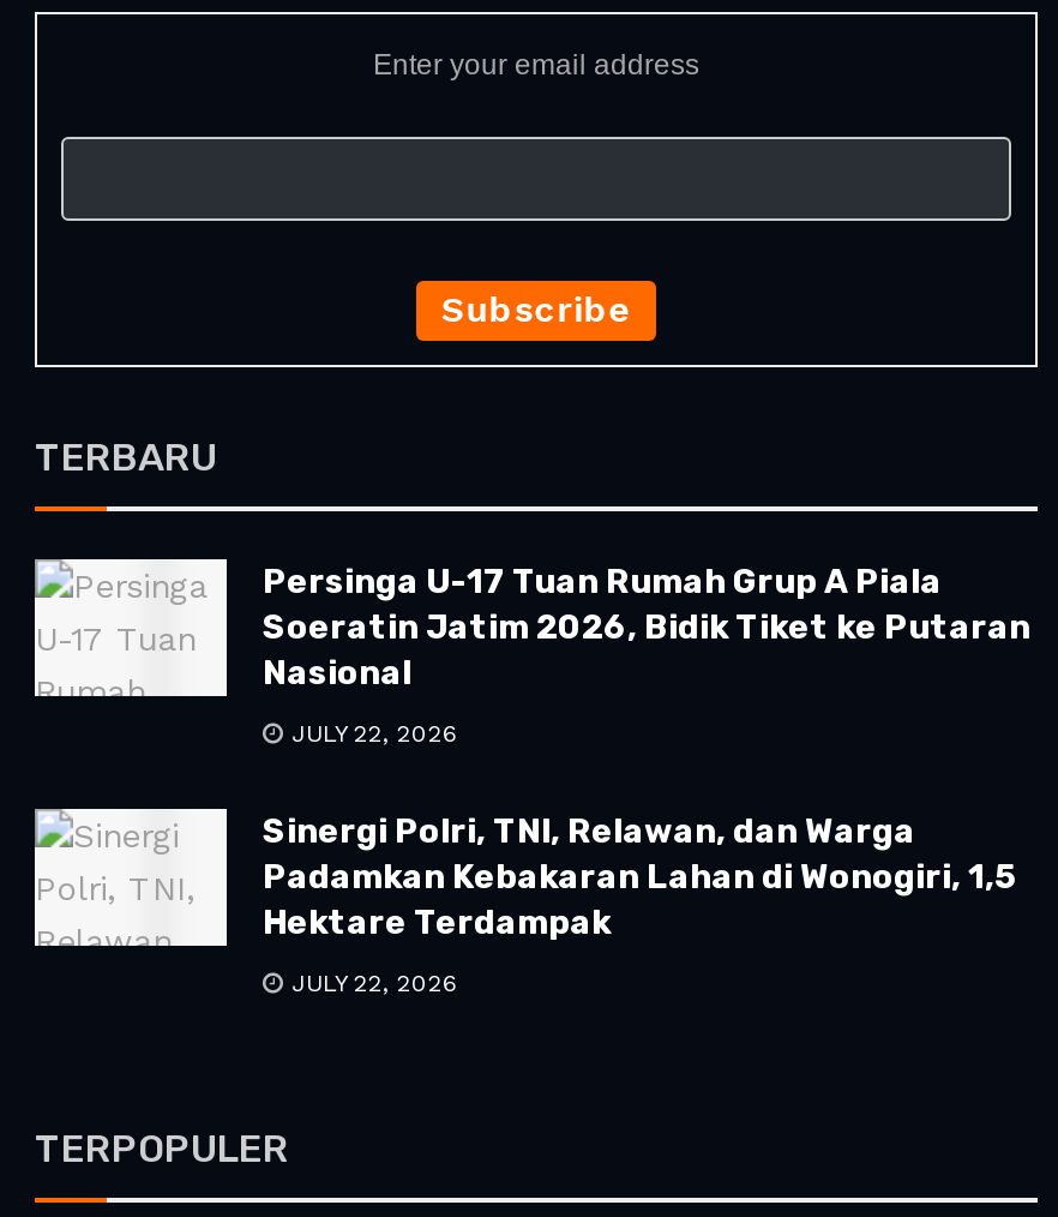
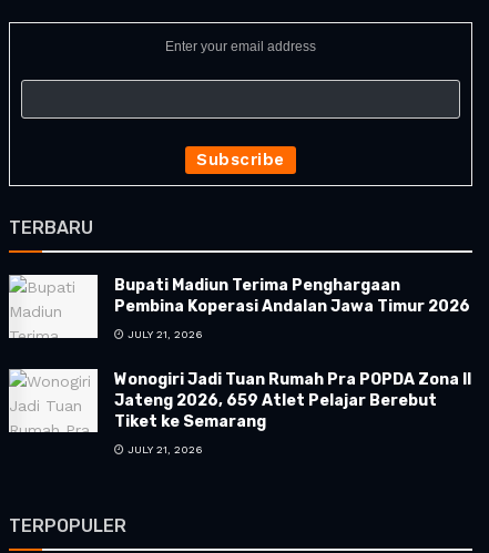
[263,560,1030,693] Persinga U-17 Tuan Rumah Grup A Piala | Soeratin Jatim 2026, Bidik Tiket ke Putaran | Nasional -> [114,275,470,315] Bupati Madiun Terima Penghargaan | Pembina Koperasi Andalan Jawa Timur 2026
[284,719,459,745] JULY 22, 2026 -> [124,327,203,340] JULY 21, 2026
[263,810,1016,942] Sinergi Polri, TNI, Relawan, dan Warga | Padamkan Kebakaran Lahan di Wonogiri, 1,5 | Hektare Terdampak -> [114,370,471,431] Wonogiri Jadi Tuan Rumah Pra POPDA Zona II | Jateng 2026, 659 Atlet Pelajar Berebut | Tiket ke Semarang
[284,969,459,995] JULY 22, 2026 -> [124,443,203,455] JULY 21, 2026

